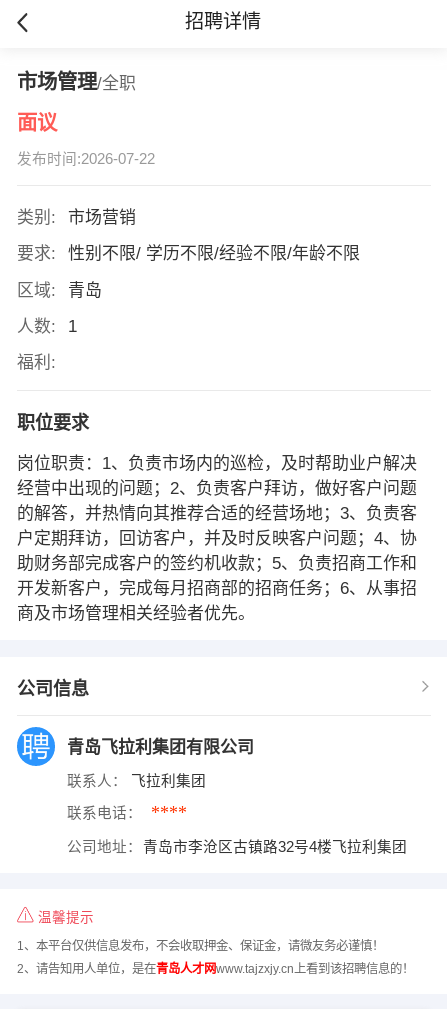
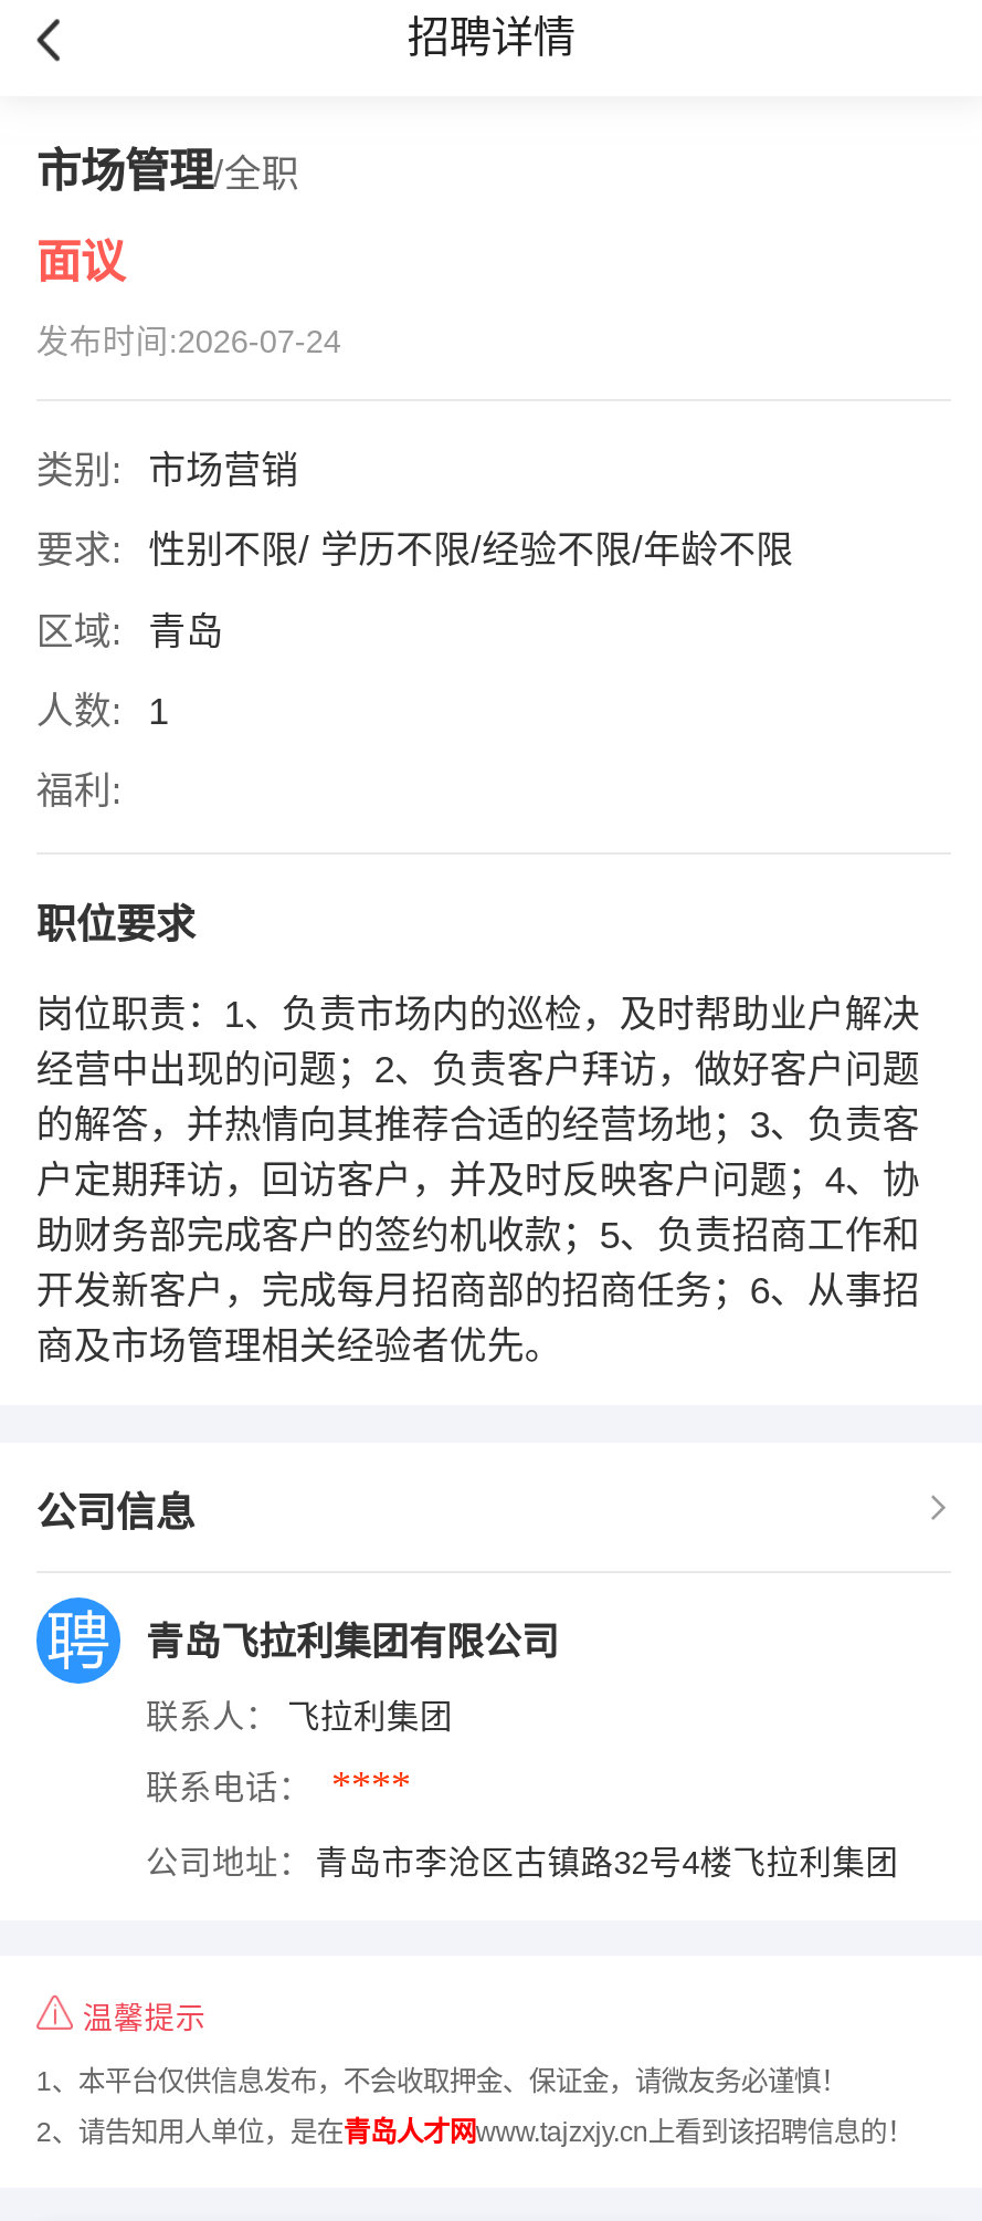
[17,151,155,167] 发布时间:2026-07-22 -> [36,324,341,360] 发布时间:2026-07-24

